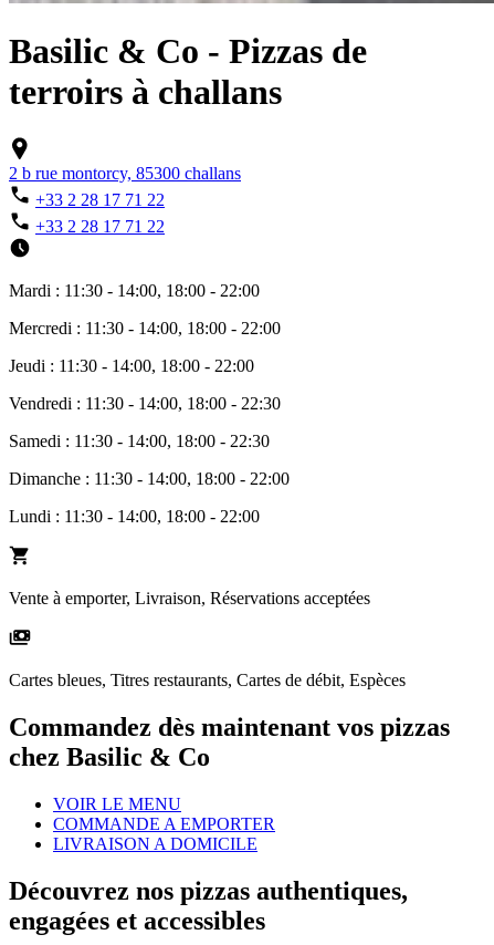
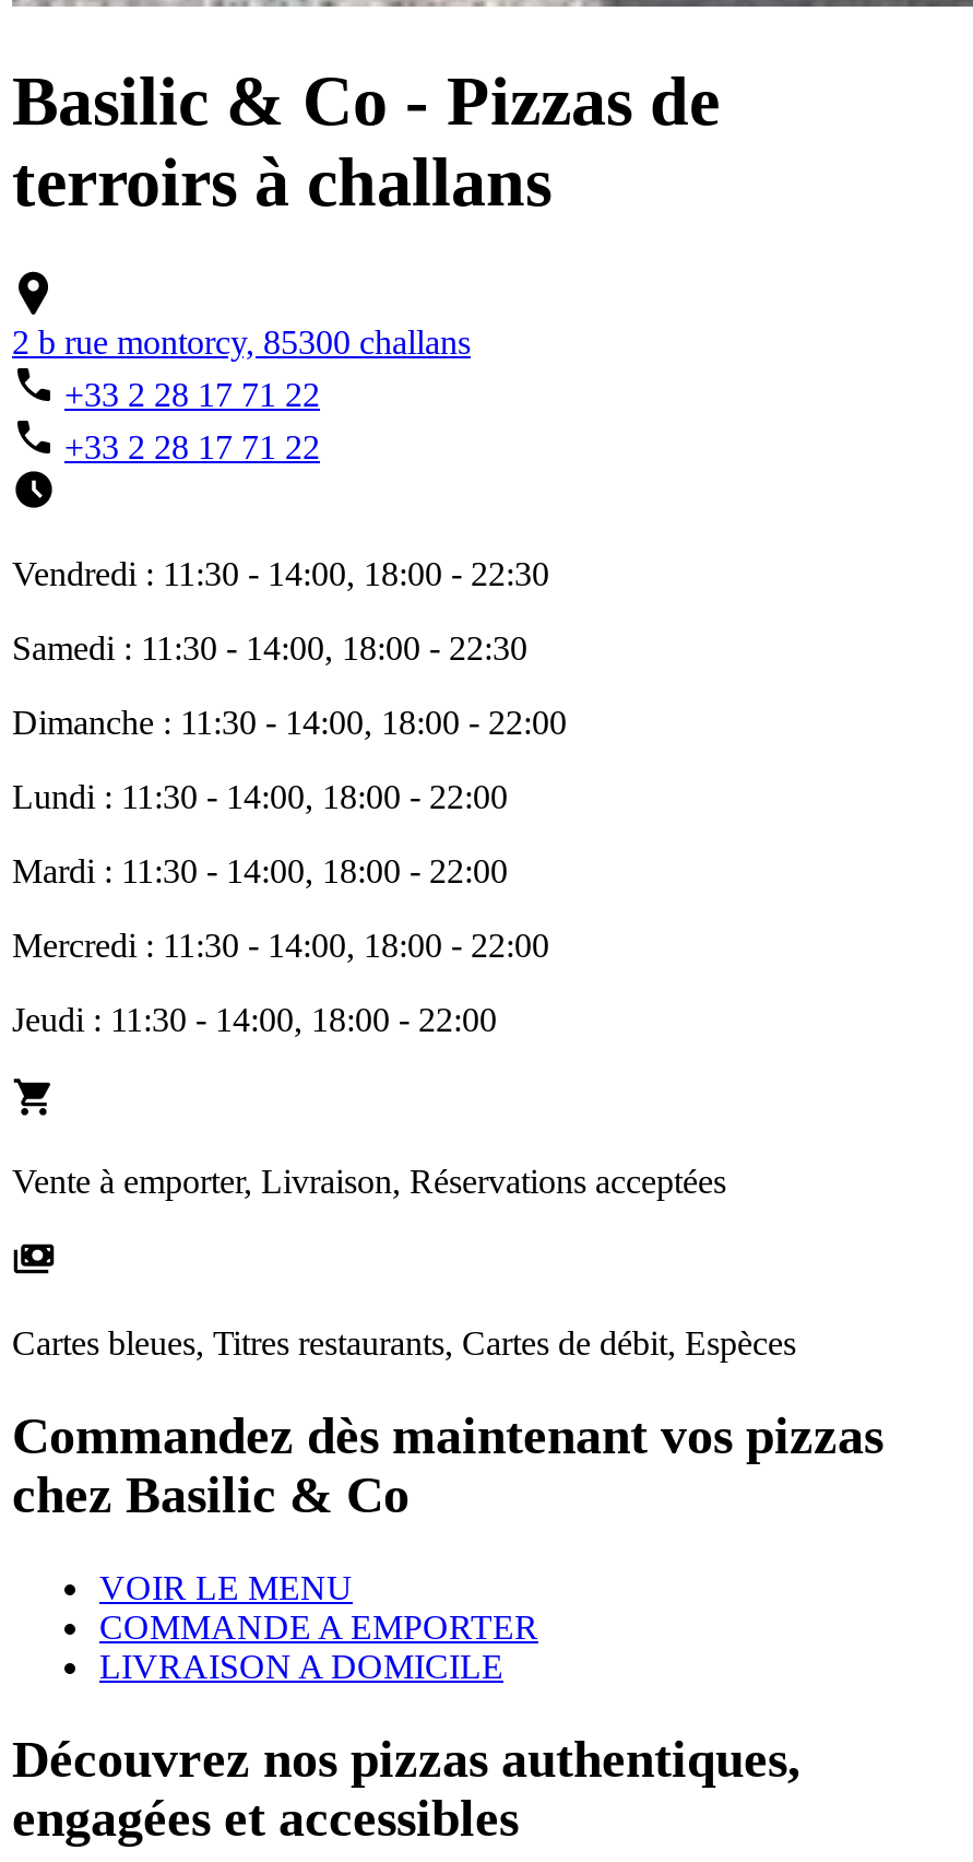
moved [9,281,281,375] -> [12,852,549,1038]: Mardi : 11:30 - 14:00, 18:00 - 22:00 | Mercredi : 11:30 - 14:00, 18:00 - 22:00 | Jeudi : 11:30 - 14:00, 18:00 - 22:00
moved [9,394,290,526] -> [12,555,567,815]: Vendredi : 11:30 - 14:00, 18:00 - 22:30 | Samedi : 11:30 - 14:00, 18:00 - 22:30 | Dimanche : 11:30 - 14:00, 18:00 - 22:00 | Lundi : 11:30 - 14:00, 18:00 - 22:00

